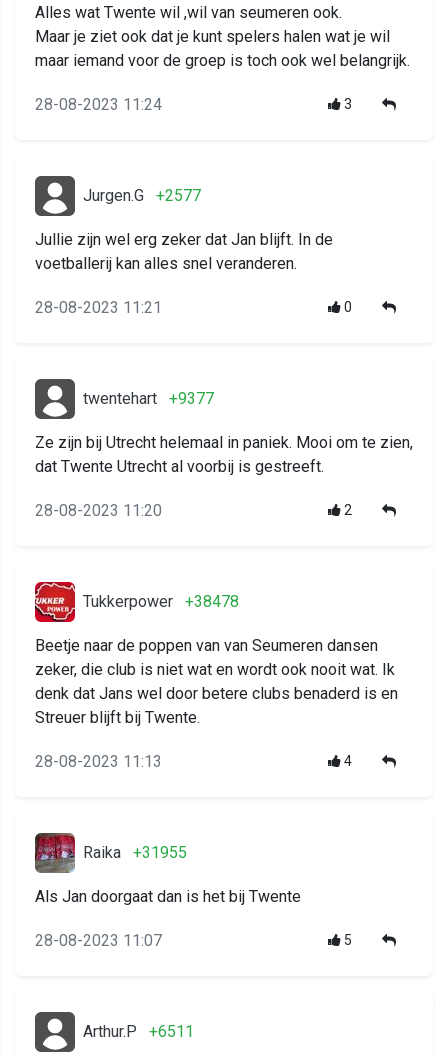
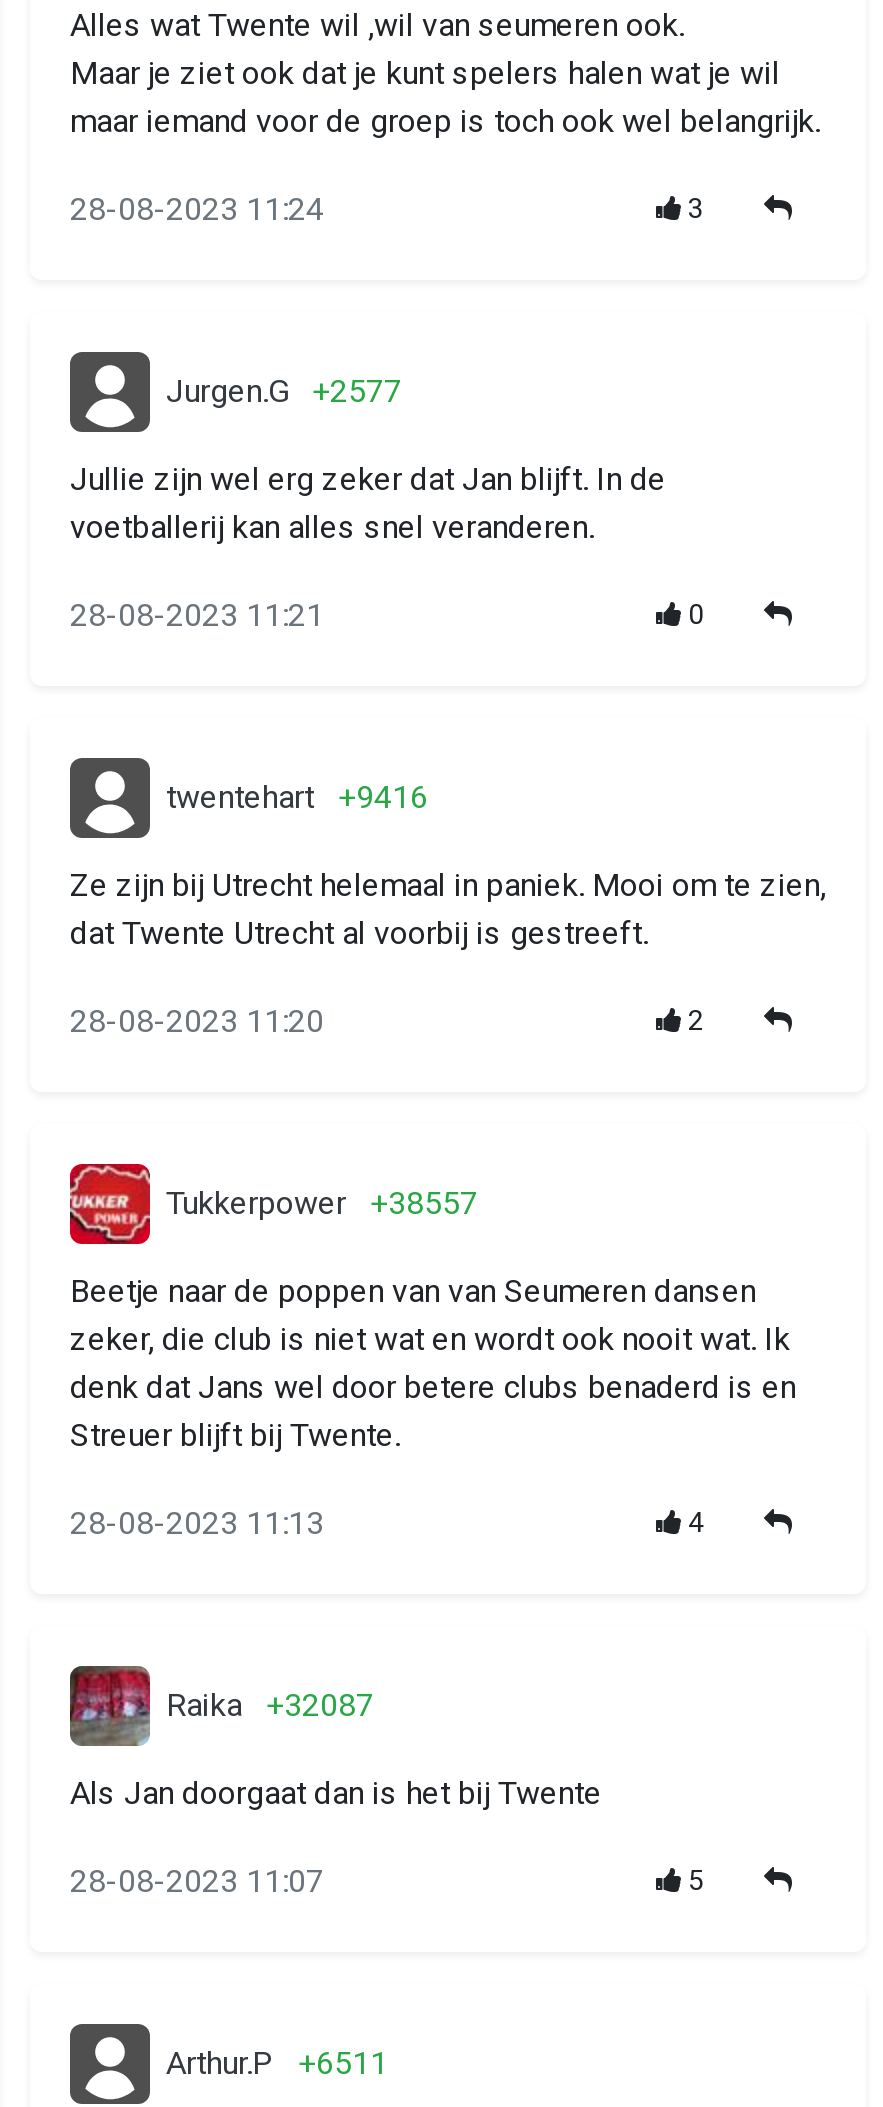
[83,389,214,408] twentehart +9377 -> [166,778,428,816] twentehart +9416
[83,592,239,611] Tukkerpower +38478 -> [166,1184,478,1222] Tukkerpower +38557
[83,843,187,862] Raika +31955 -> [166,1686,374,1724] Raika +32087

